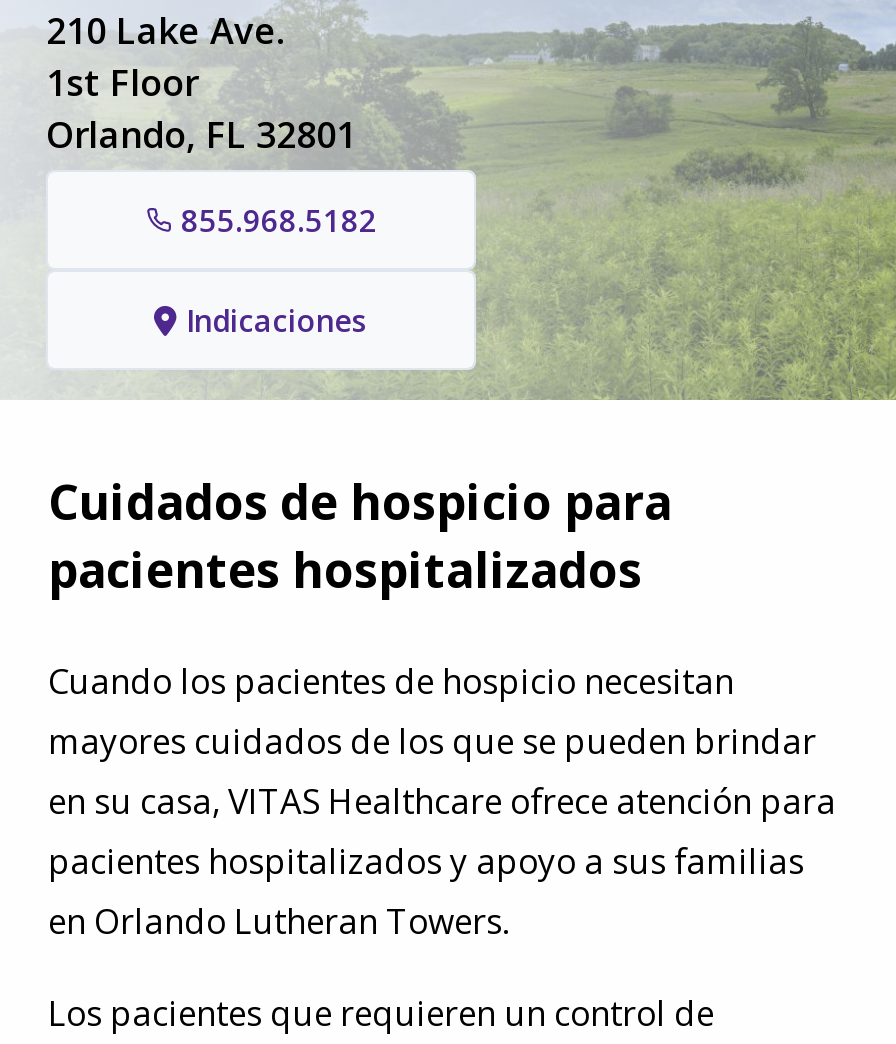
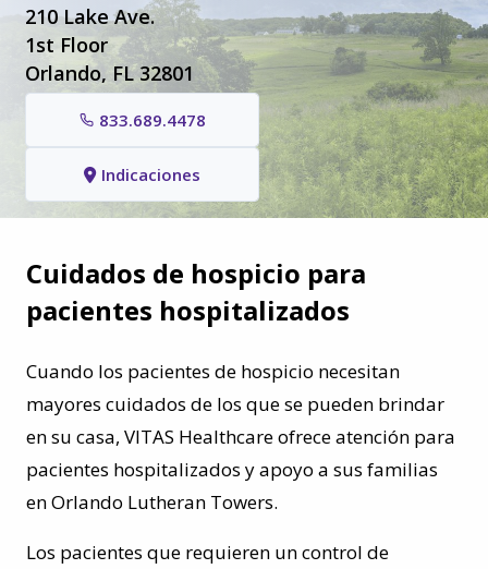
[181,199,377,239] 855.968.5182 -> [99,108,205,130] 833.689.4478

